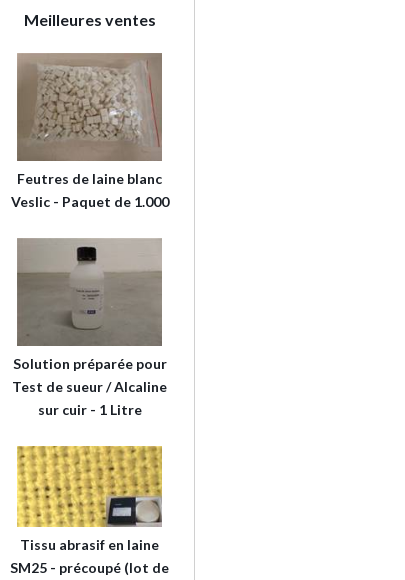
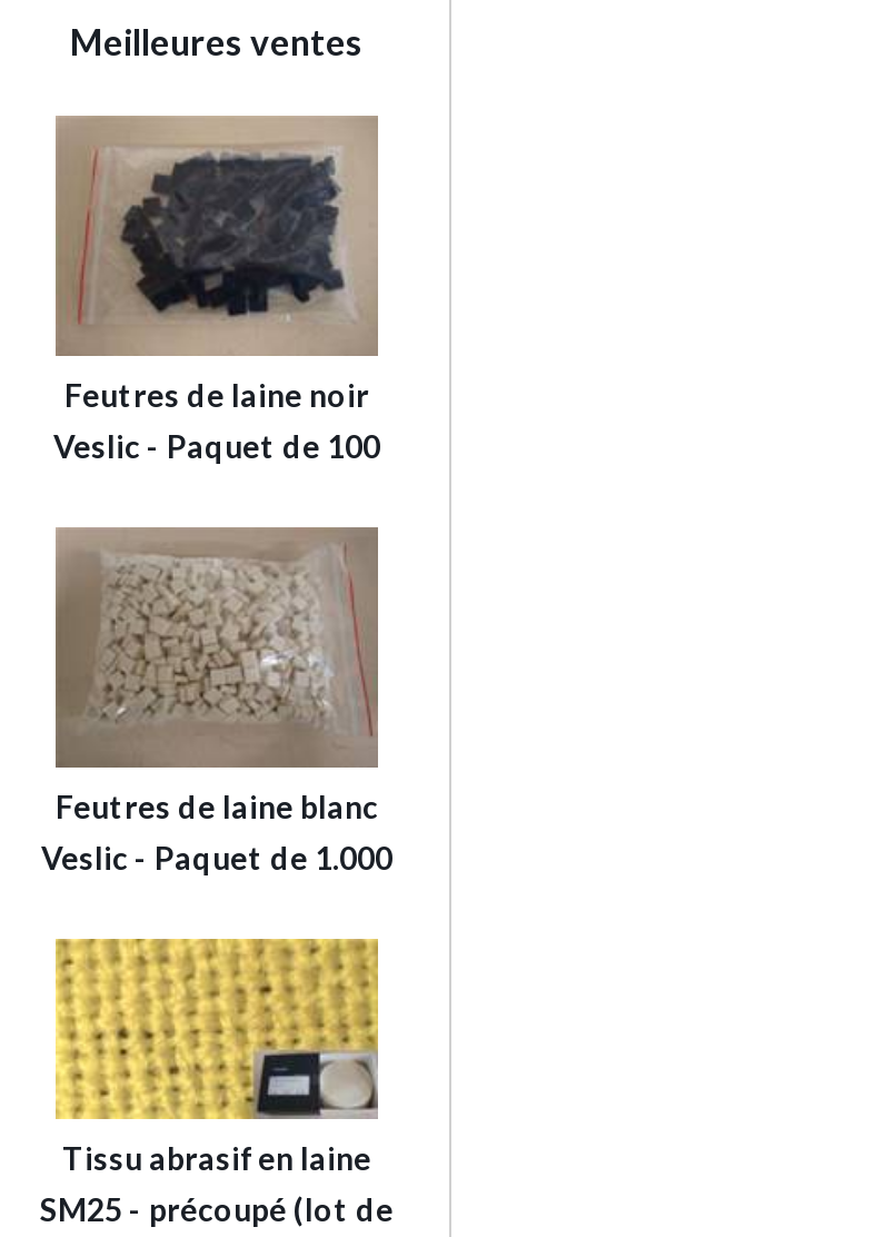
none -> [53,122,380,465] [image] | Feutres de laine noir | Veslic - Paquet de 100
moved [10,54,168,210] -> [41,530,392,877]: [image] | Feutres de laine blanc | Veslic - Paquet de 1.000
[12,241,167,418] [image] | Solution préparée pour | Test de sueur / Alcaline | sur cuir - 1 Litre -> none

